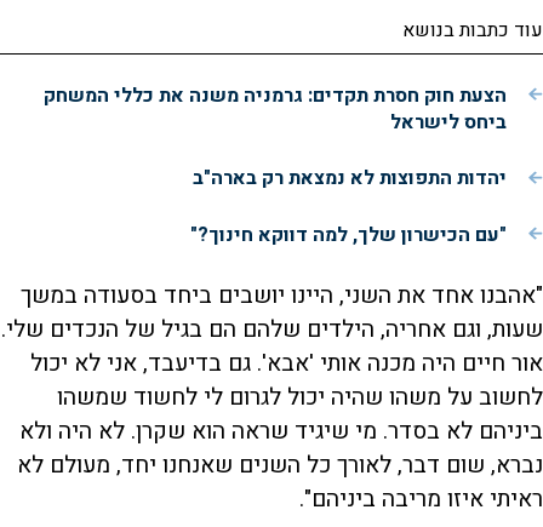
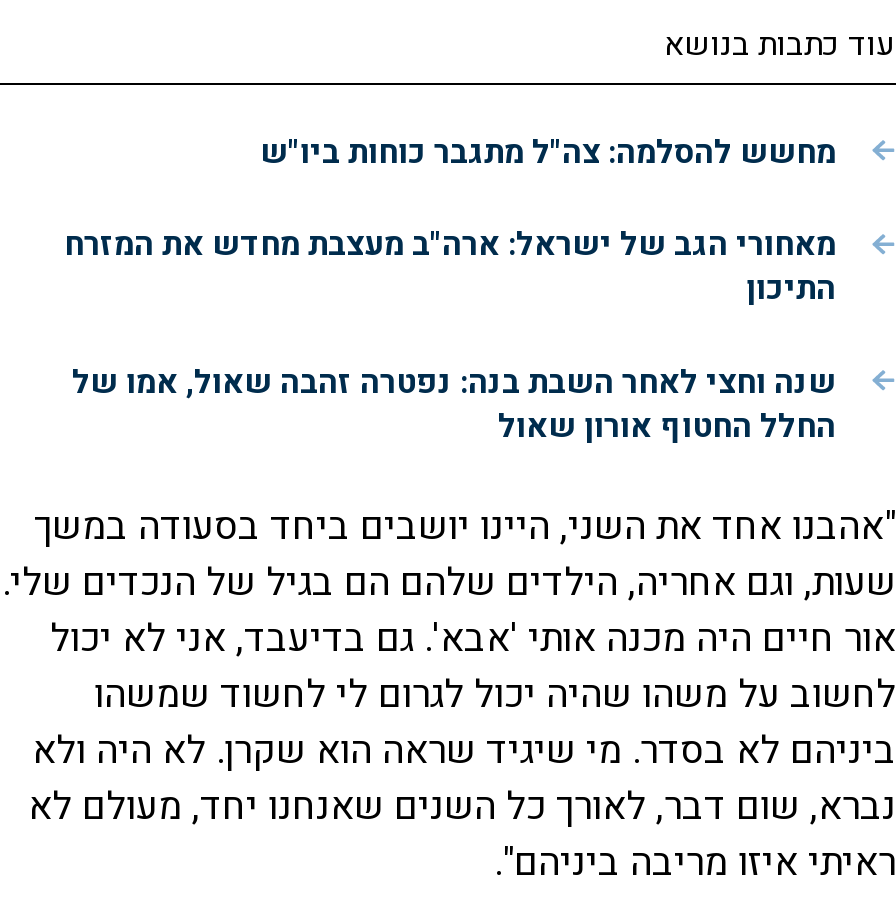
[44,81,507,136] הצעת חוק חסרת תקדים: גרמניה משנה את כללי המשחק | ביחס לישראל -> [260,128,836,176] מחשש להסלמה: צה"ל מתגבר כוחות ביו"ש
[193,164,507,193] יהדות התפוצות לא נמצאת רק בארה"ב -> [64,221,836,313] מאחורי הגב של ישראל: ארה"ב מעצבת מחדש את המזרח | התיכון
[190,220,507,249] "עם הכישרון שלך, למה דווקא חינוך?" -> [72,358,836,450] שנה וחצי לאחר השבת בנה: נפטרה זהבה שאול, אמו של | החלל החטוף אורון שאול

